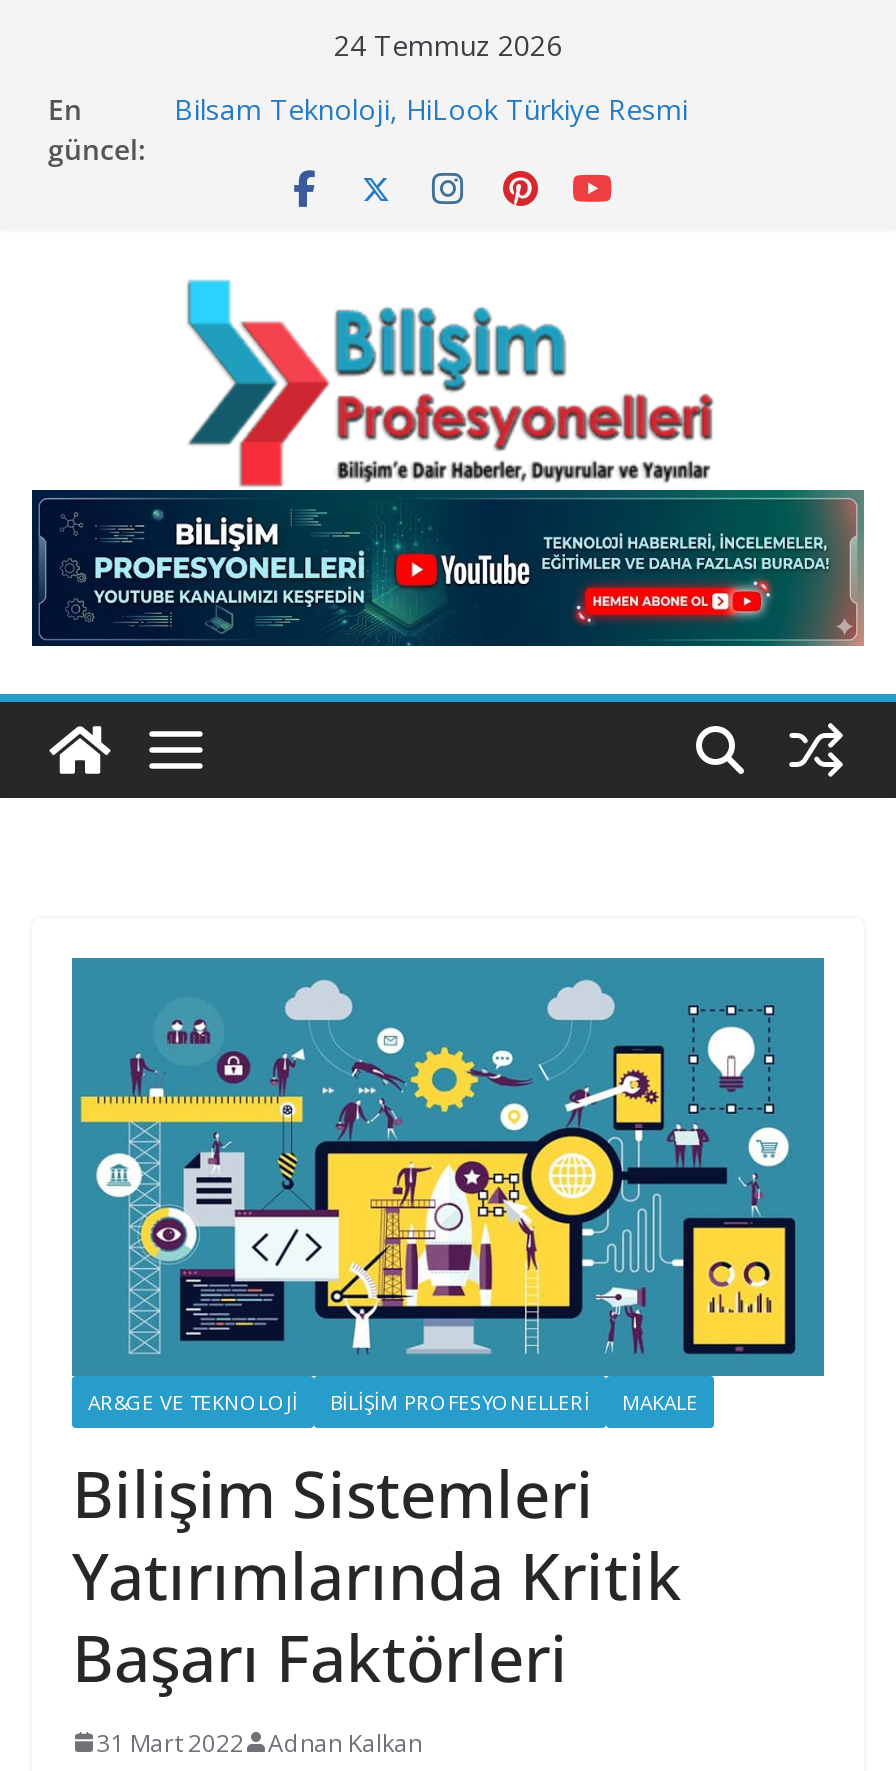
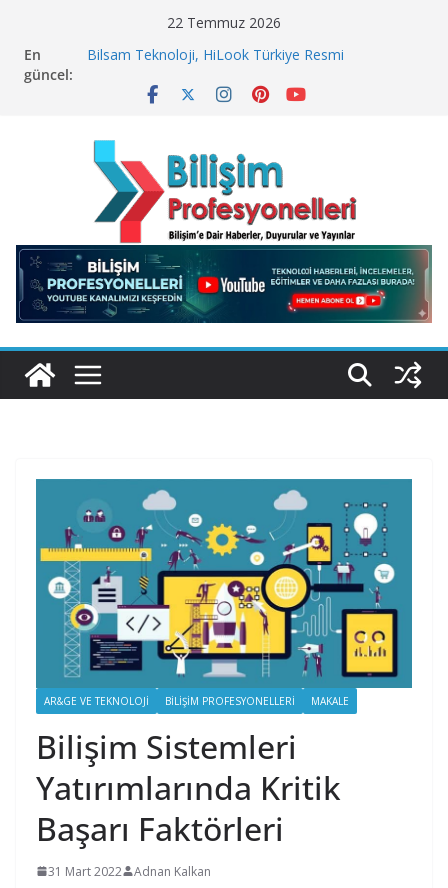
[334,26,562,64] 24 Temmuz 2026 -> [167,13,281,32] 22 Temmuz 2026

